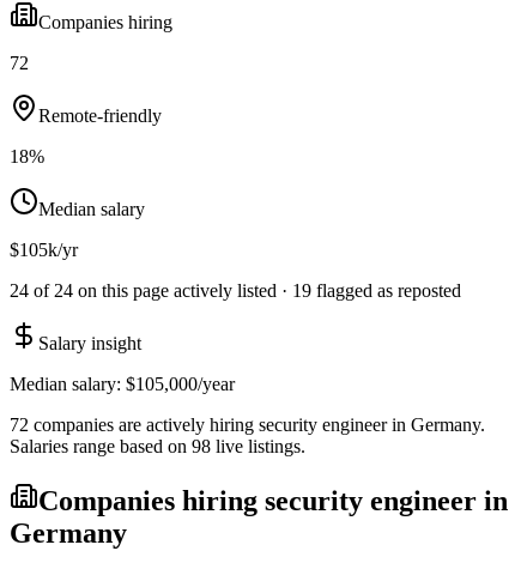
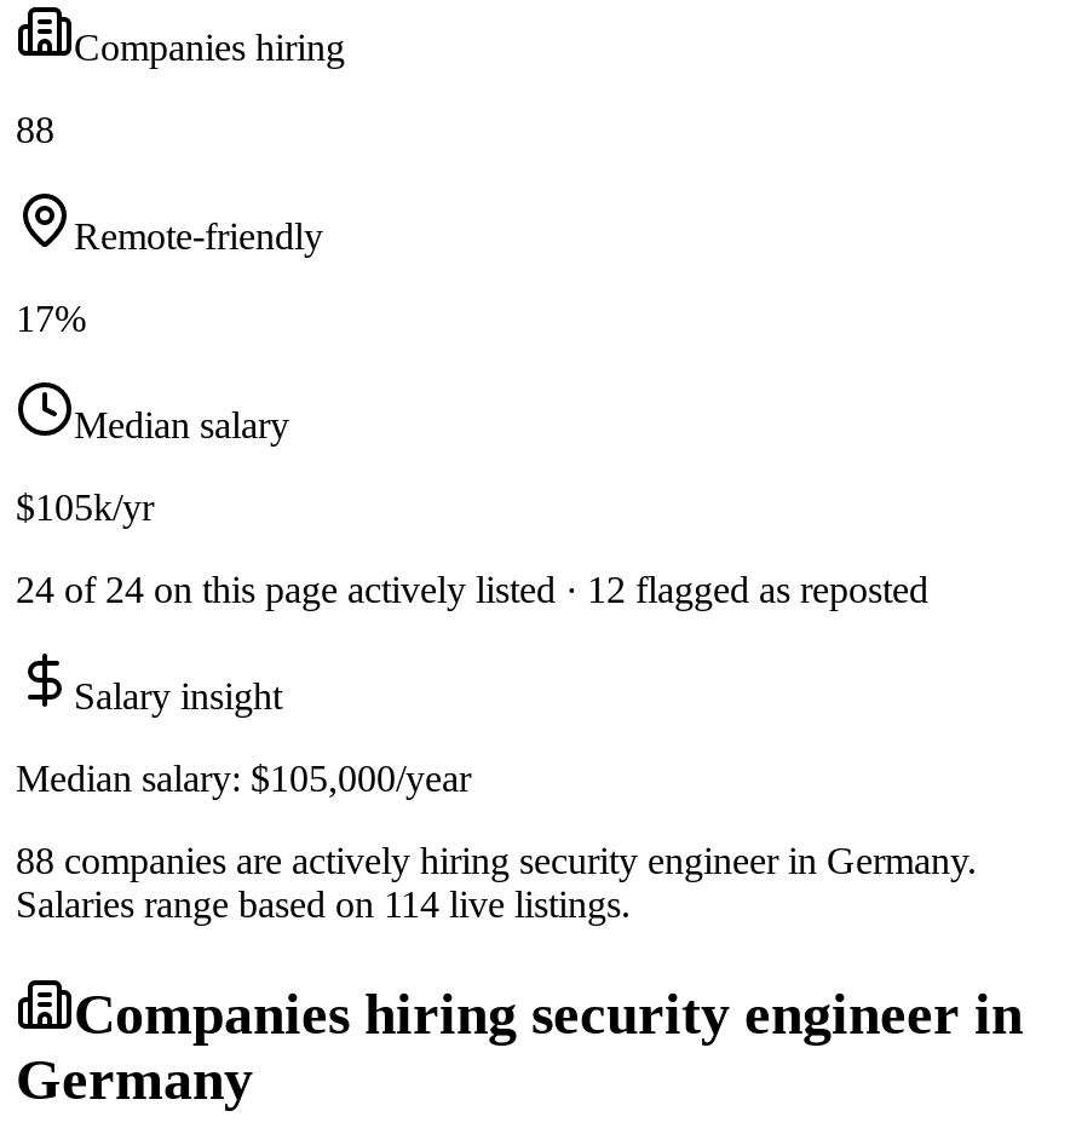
[10,52,29,73] 72 -> [16,108,54,150] 88
[10,146,44,166] 18% -> [16,297,86,338] 17%
[10,280,461,300] 24 of 24 on this page actively listed · 19 flagged as reposted -> [16,568,928,609] 24 of 24 on this page actively listed · 12 flagged as reposted
[10,414,485,435] 72 companies are actively hiring security engineer in Germany. -> [16,839,977,881] 88 companies are actively hiring security engineer in Germany.
[10,436,305,456] Salaries range based on 98 live listings. -> [16,883,631,924] Salaries range based on 114 live listings.

